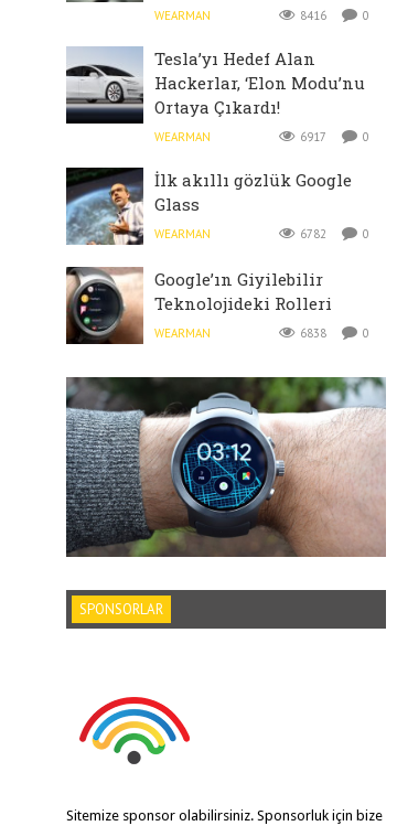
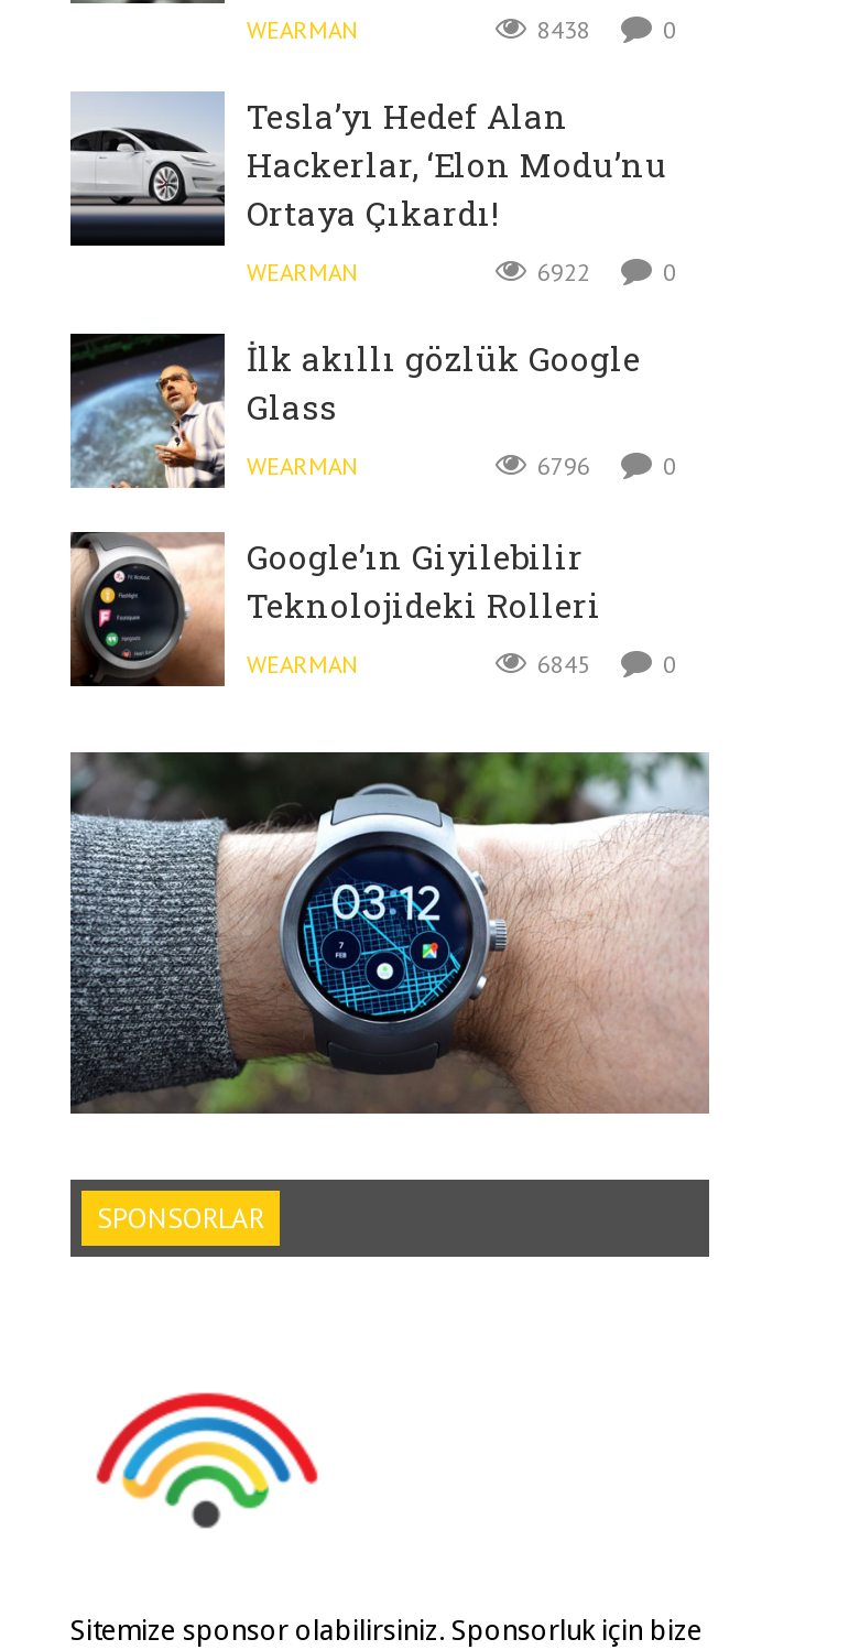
[297,7,326,23] 8416 -> [531,15,590,45] 8438
[297,129,326,144] 6917 -> [531,257,590,288] 6922
[297,226,326,241] 6782 -> [531,451,590,482] 6796
[297,325,326,340] 6838 -> [531,649,590,680] 6845

